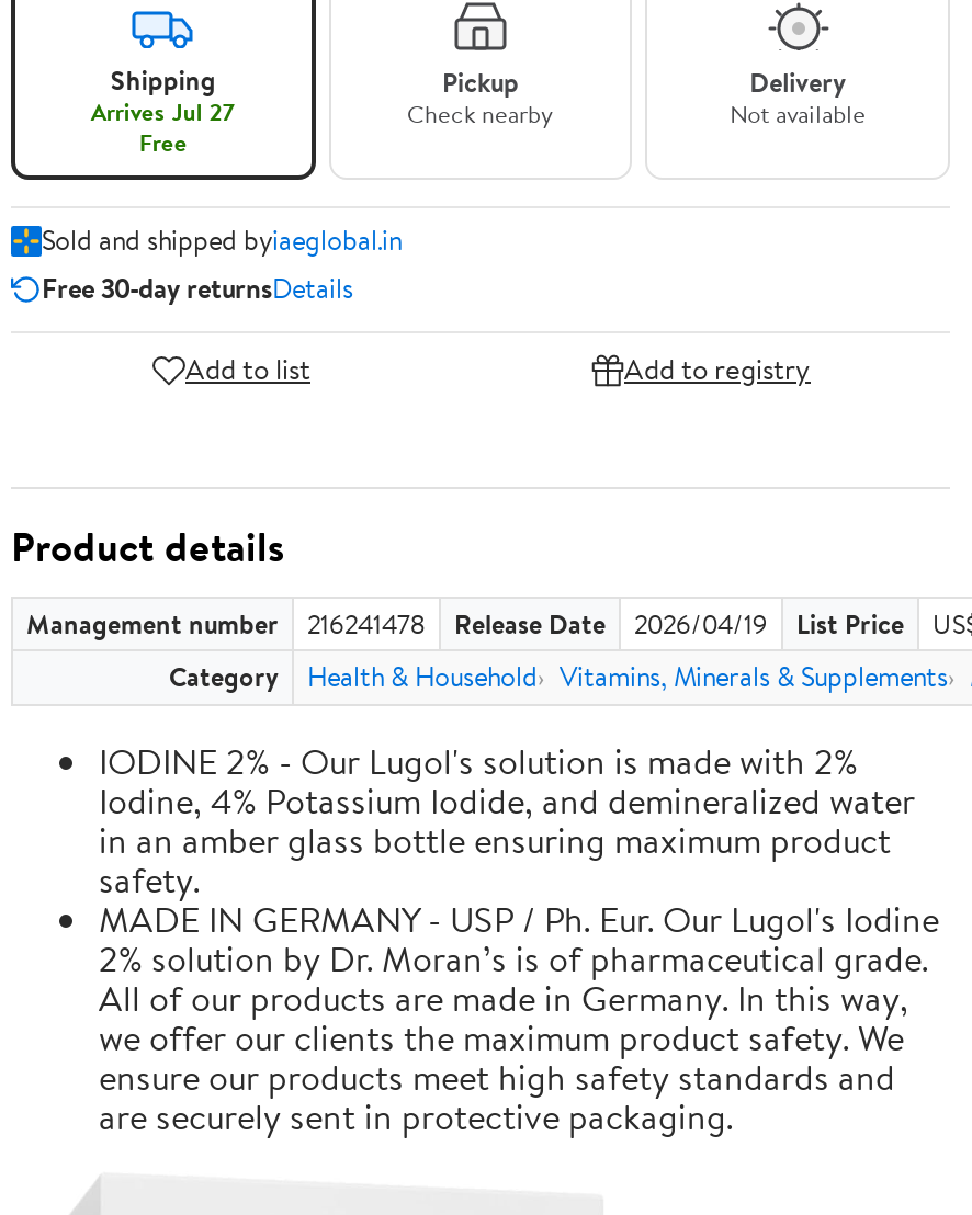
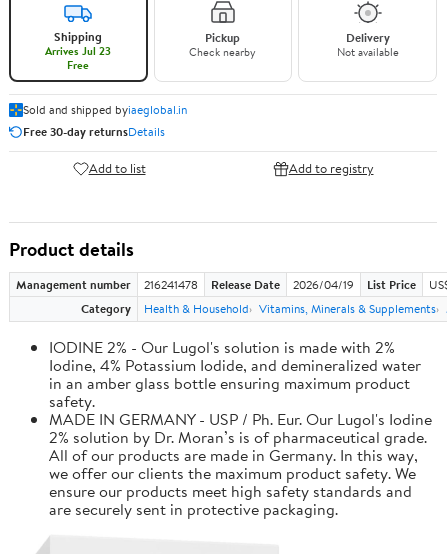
[91,94,235,129] Arrives Jul 27 -> [45,43,111,59] Arrives Jul 23

